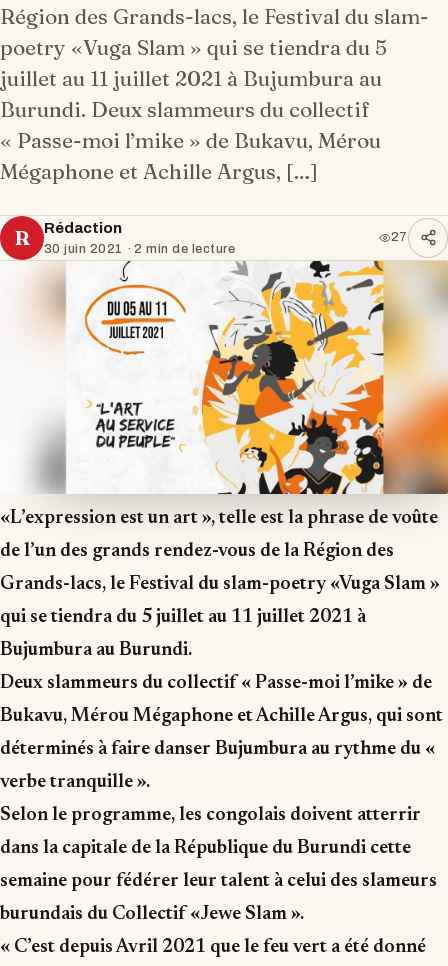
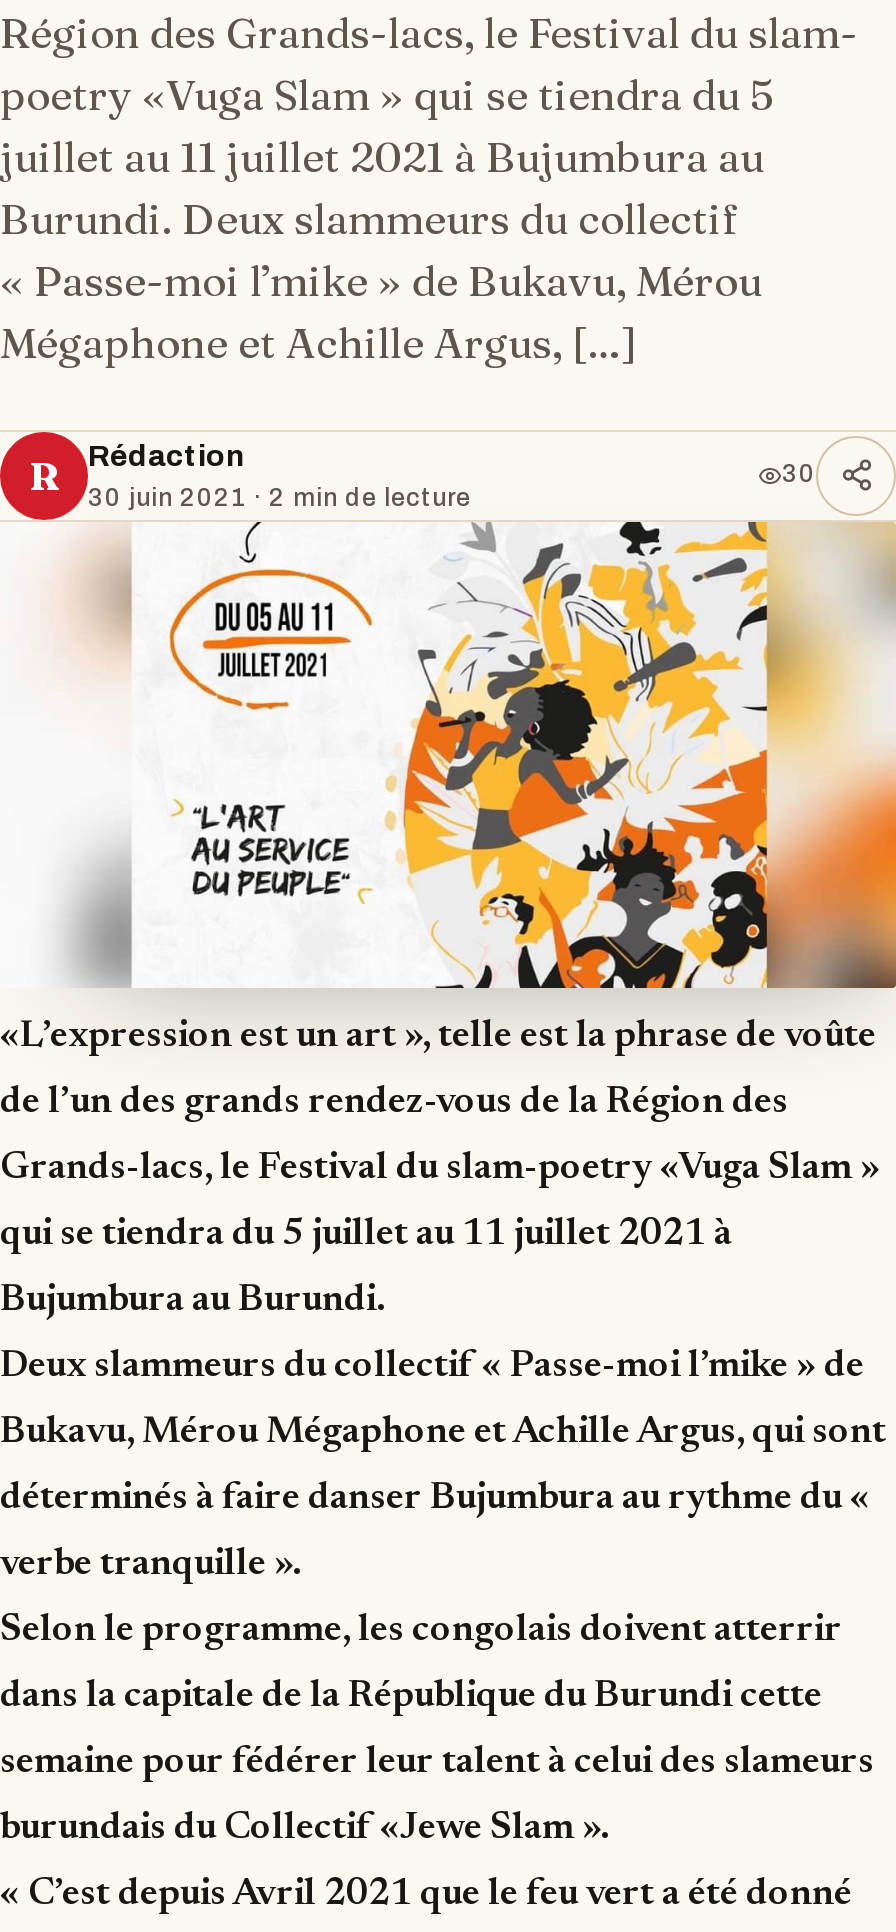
[391,230,408,244] 27 -> [782,461,816,489] 30

